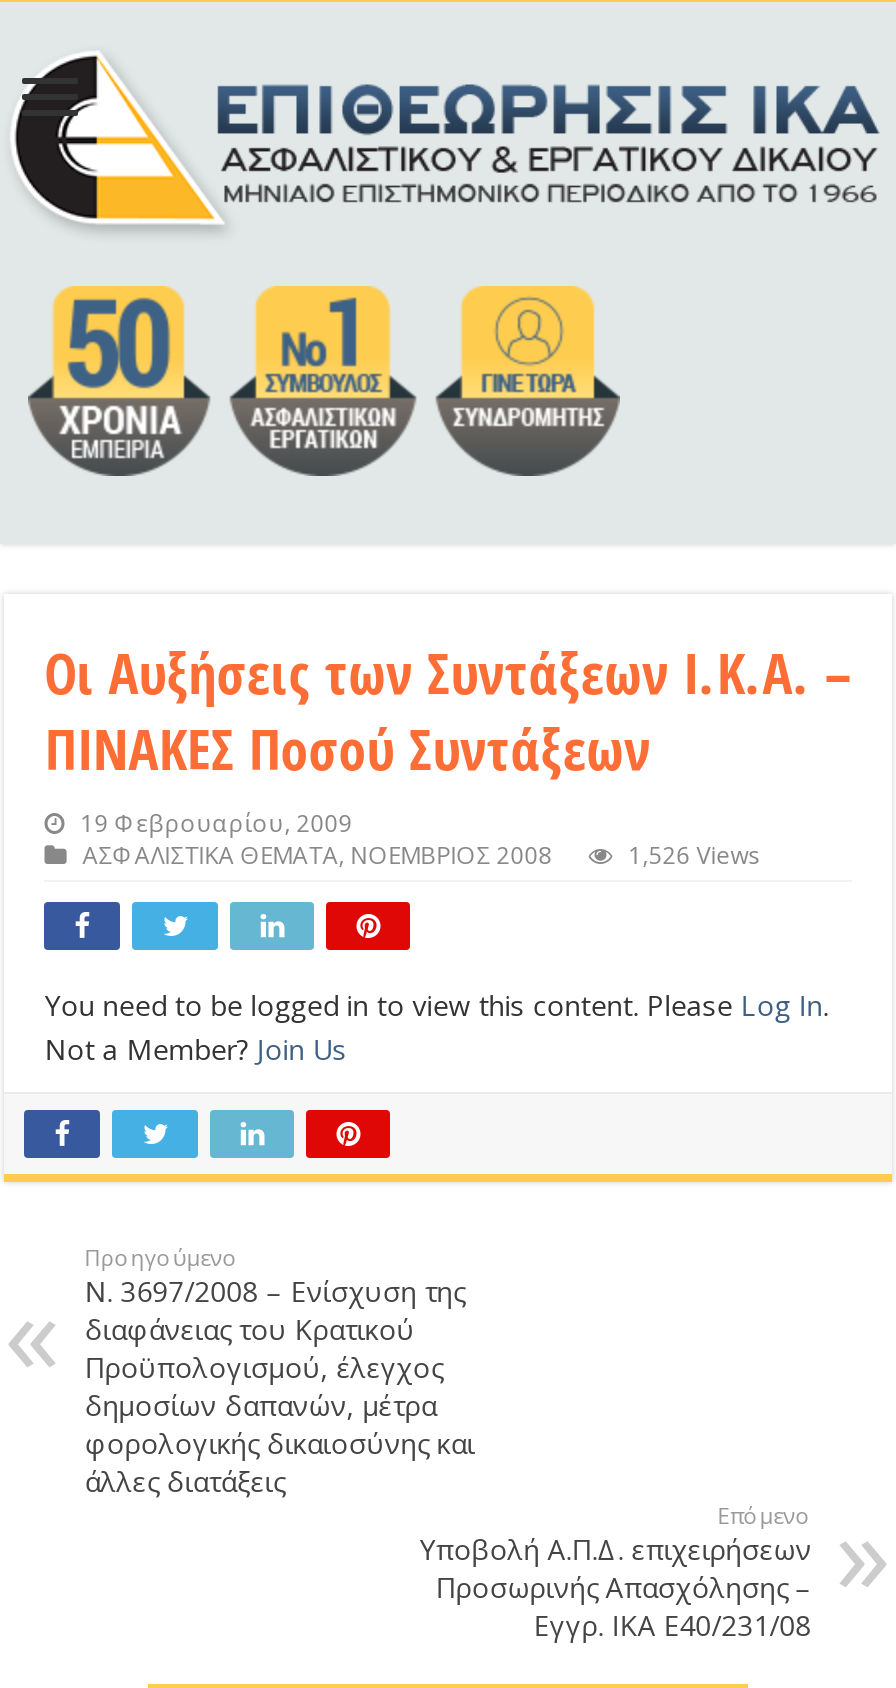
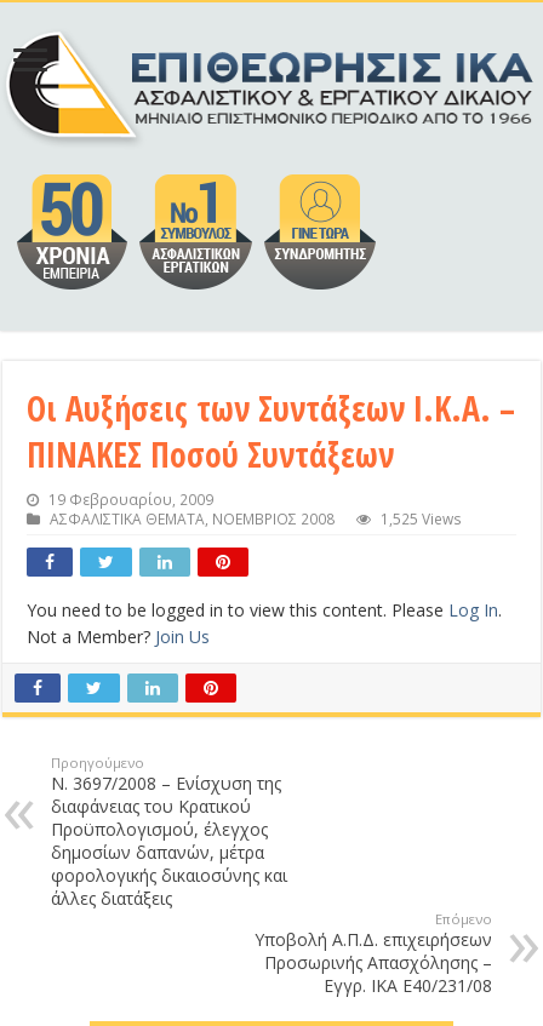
[628,839,762,871] 1,526 Views -> [381,509,462,529] 1,525 Views

